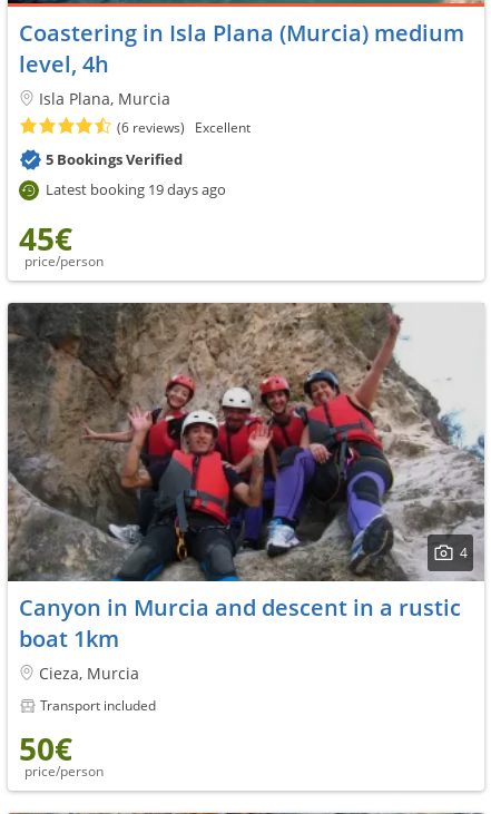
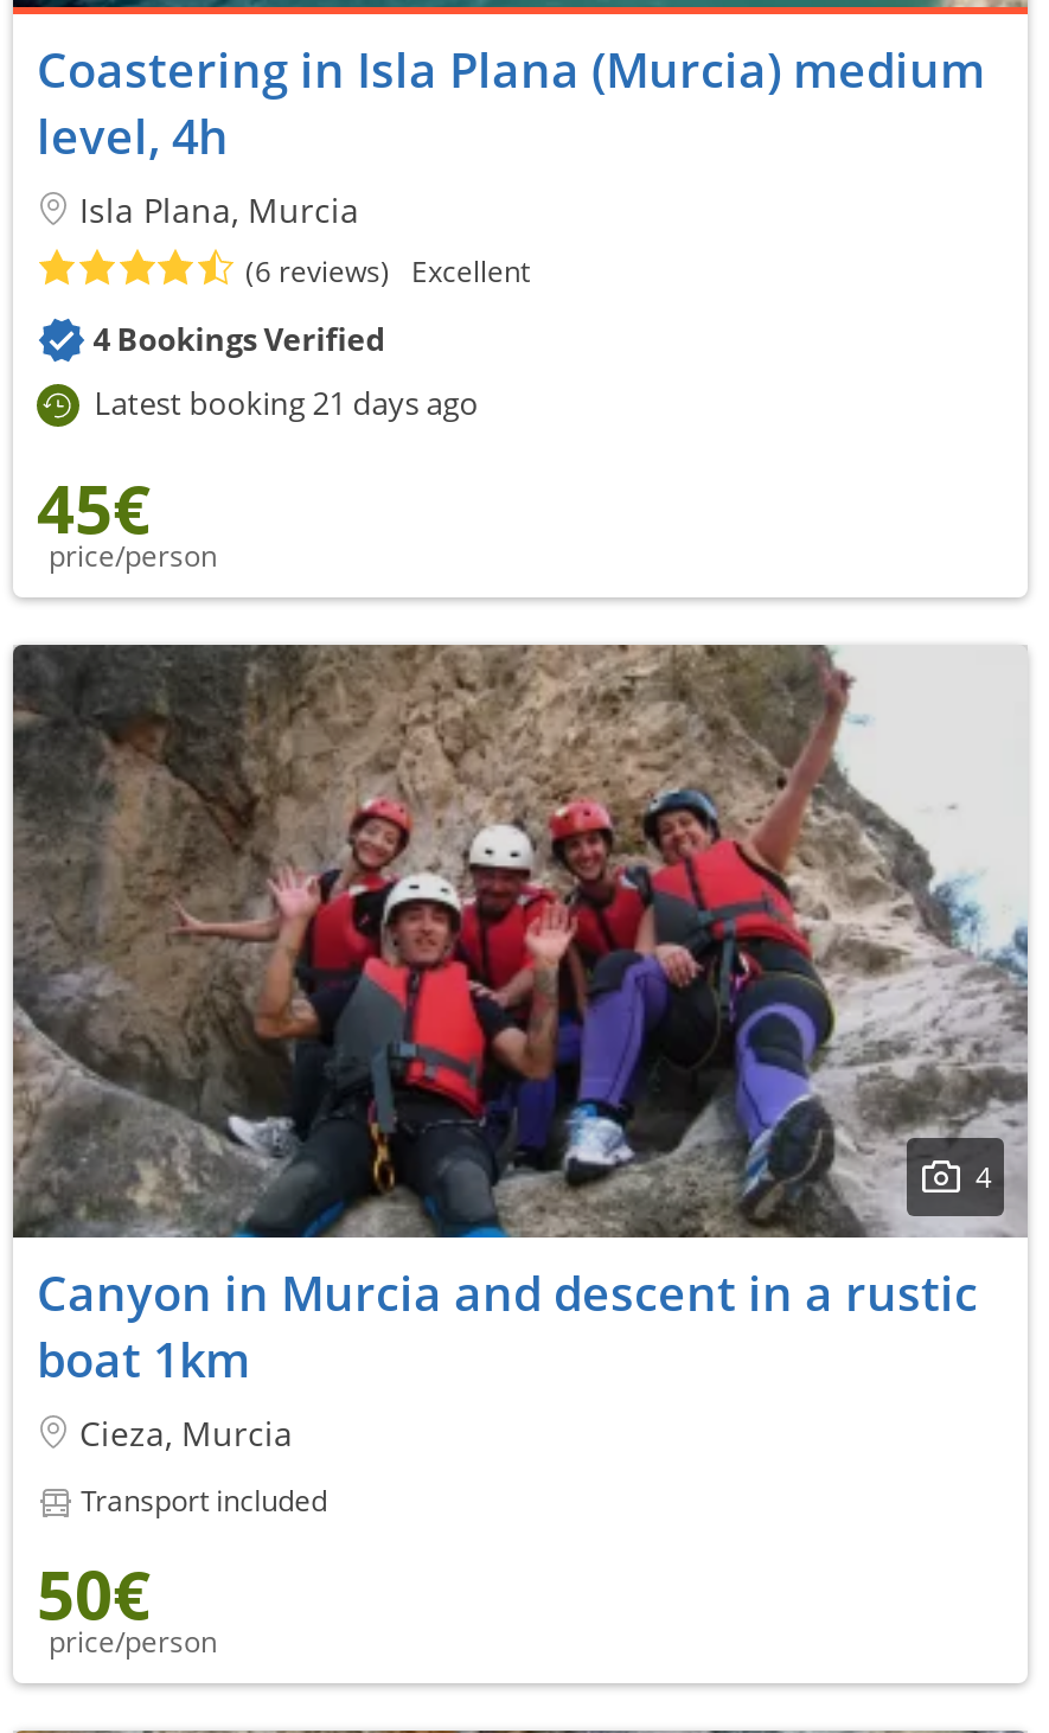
[42,149,182,169] 5 Bookings Verified -> [86,318,385,361] 4 Bookings Verified
[46,180,226,200] Latest booking 19 days ago -> [94,382,478,425] Latest booking 21 days ago

